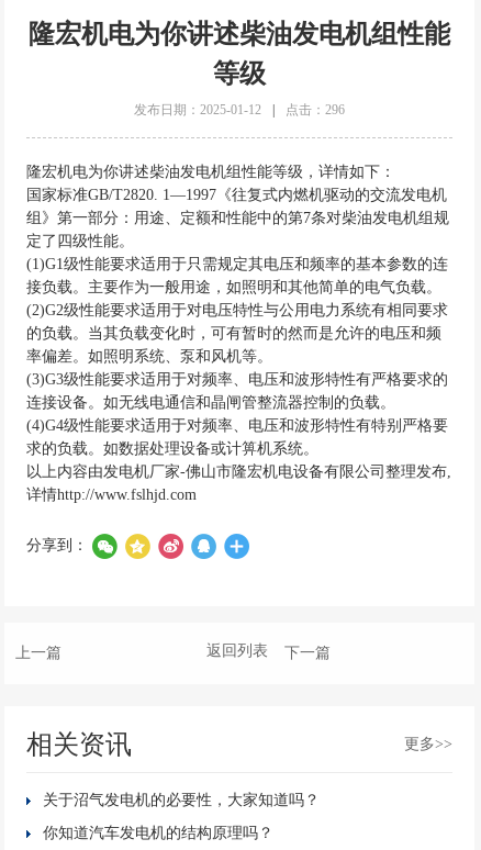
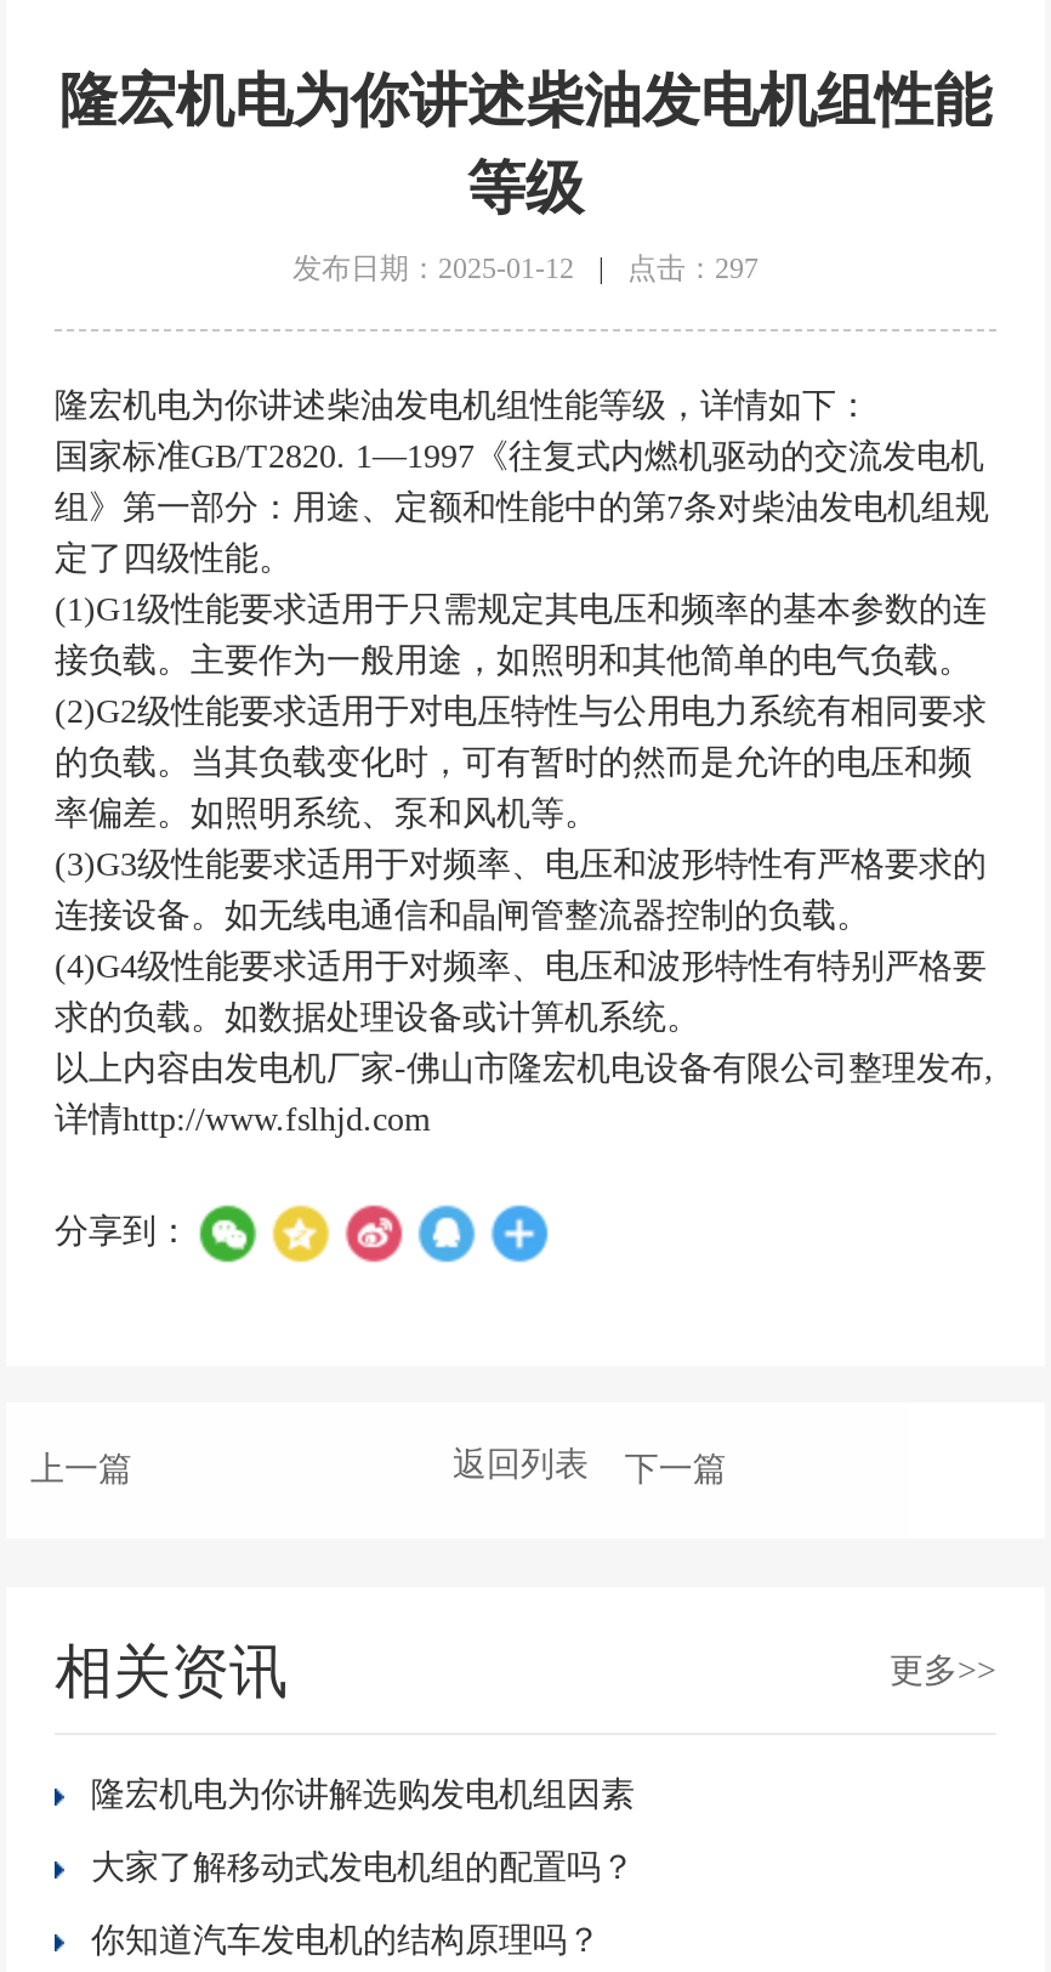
[134,102,345,118] 发布日期：2025-01-12 点击：296 -> [292,251,759,285] 发布日期：2025-01-12 点击：297
[43,792,320,808] 关于沼气发电机的必要性，大家知道吗？ -> [91,1776,635,1886] 隆宏机电为你讲解选购发电机组因素 | 大家了解移动式发电机组的配置吗？

